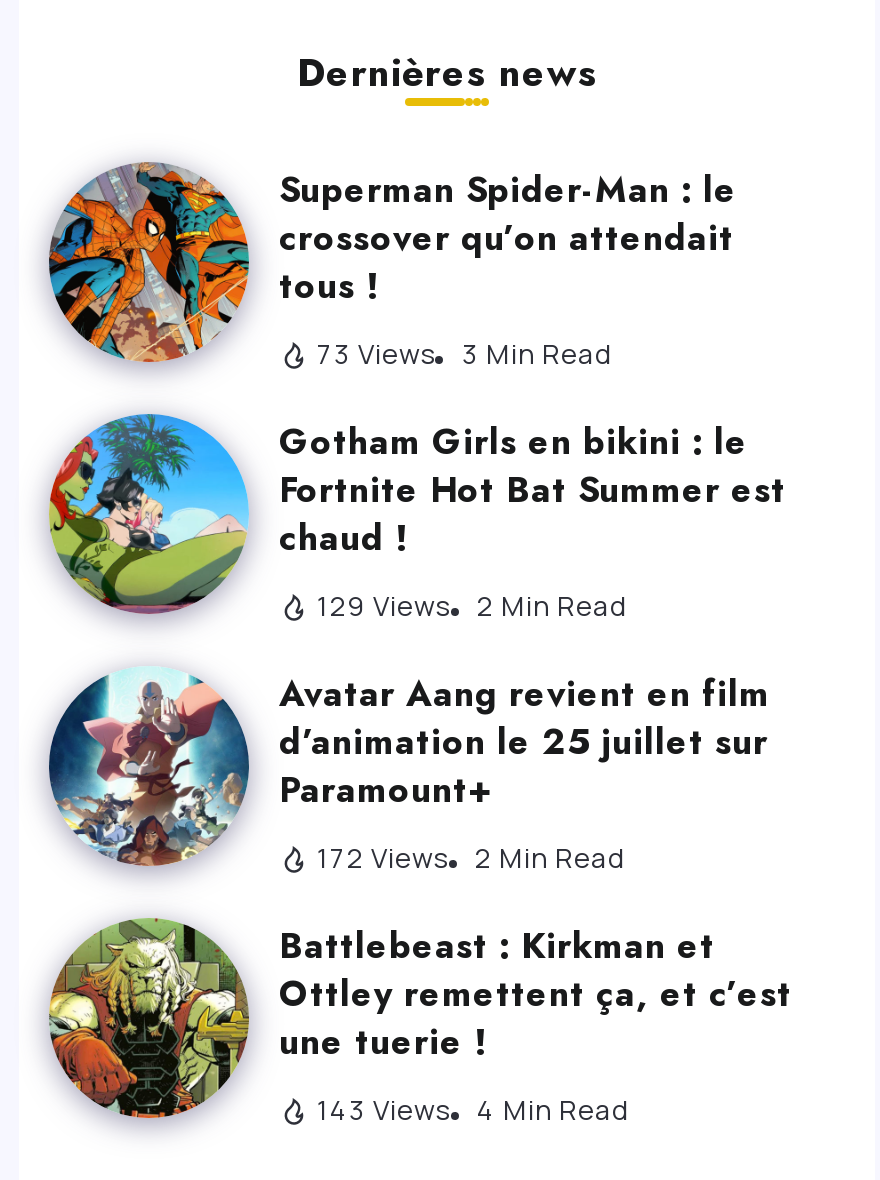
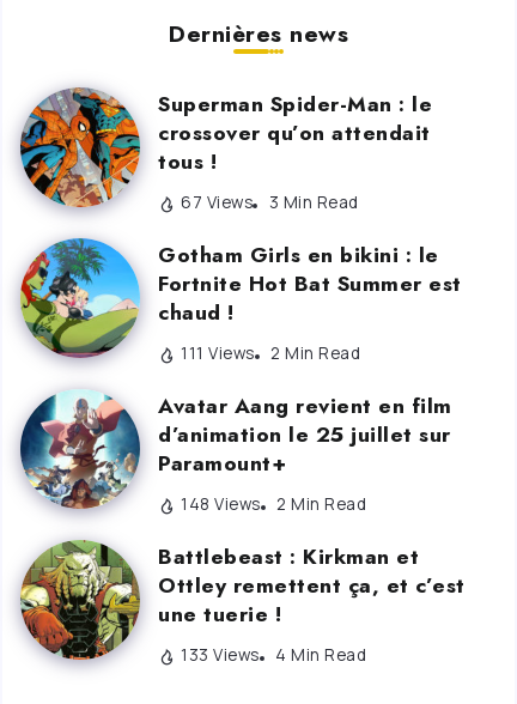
[317,336,612,372] 73 Views 3 Min Read -> [181,192,358,213] 67 Views 3 Min Read
[317,588,627,624] 129 Views 2 Min Read -> [181,343,360,364] 111 Views 2 Min Read
[317,840,625,876] 172 Views 2 Min Read -> [181,494,366,515] 148 Views 2 Min Read
[317,1092,629,1128] 143 Views 4 Min Read -> [181,644,366,666] 133 Views 4 Min Read

